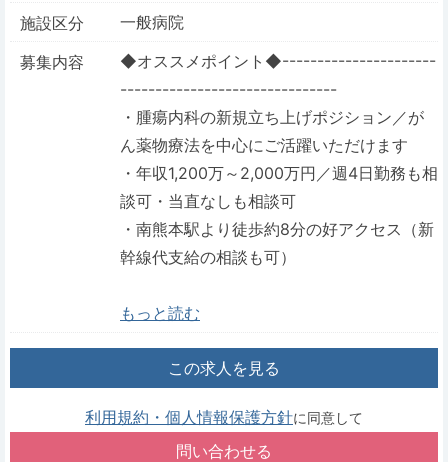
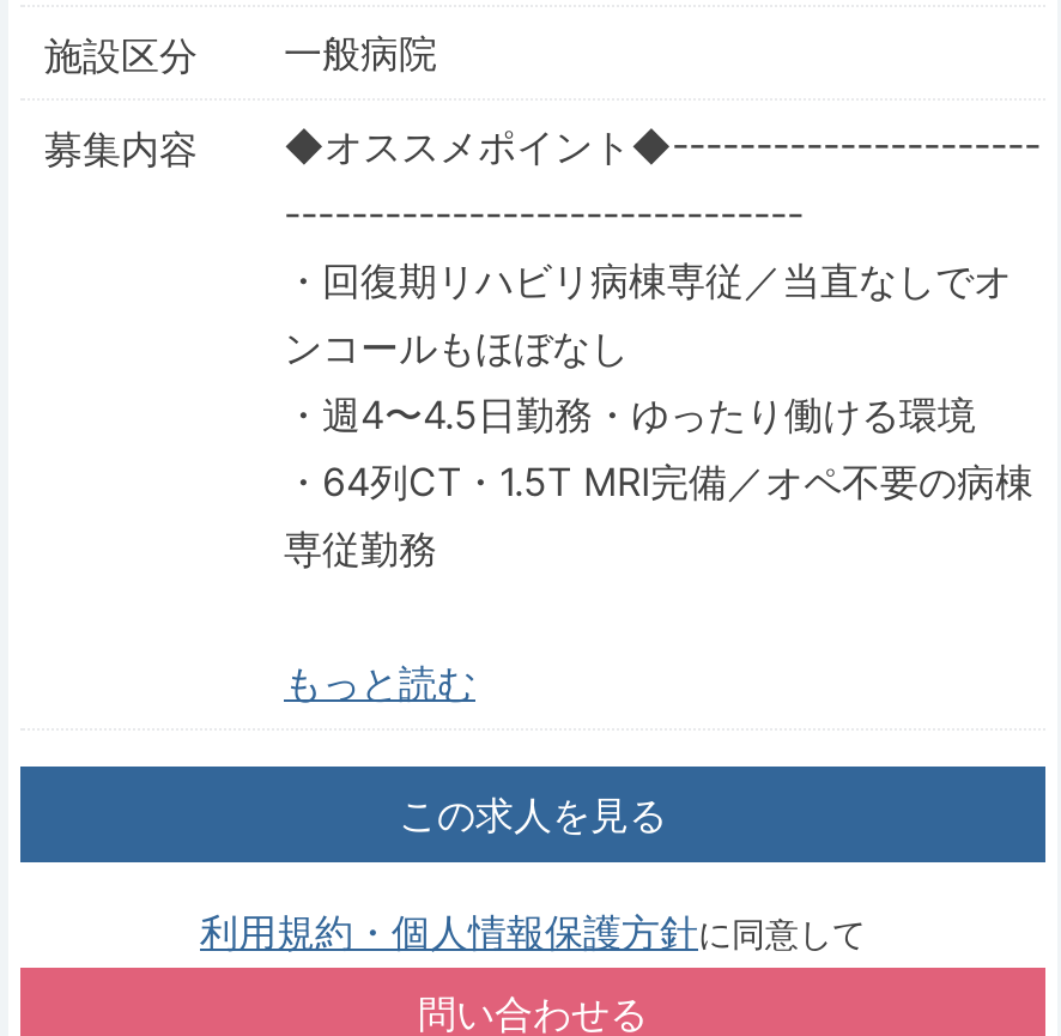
[120,107,438,267] ・腫瘍内科の新規立ち上げポジション／が | ん薬物療法を中心にご活躍いただけます | ・年収1,200万～2,000万円／週4日勤務も相 | 談可・当直なしも相談可 | ・南熊本駅より徒歩約8分の好アクセス（新 | 幹線代支給の相談も可） -> [284,257,1033,573] ・回復期リハビリ病棟専従／当直なしでオ | ンコールもほぼなし | ・週4〜4.5日勤務・ゆったり働ける環境 | ・64列CT・1.5T MRI完備／オペ不要の病棟 | 専従勤務

